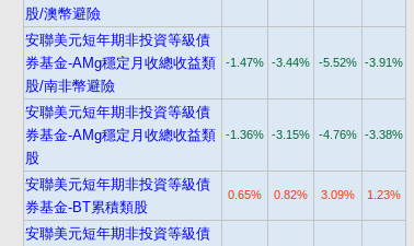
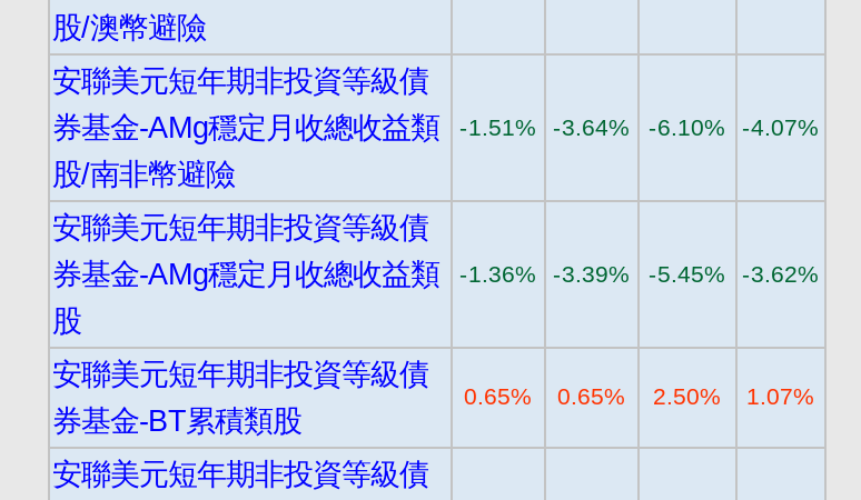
[226,56,310,69] -1.47% -3.44% -> [459,113,631,140] -1.51% -3.64%
[319,56,403,69] -5.52% -3.91% -> [649,113,820,140] -6.10% -4.07%
[226,128,310,141] -1.36% -3.15% -> [459,260,631,287] -1.36% -3.39%
[319,128,403,141] -4.76% -3.38% -> [649,260,820,287] -5.45% -3.62%
[274,188,308,201] 0.82% -> [557,382,626,409] 0.65%
[321,188,355,201] 3.09% -> [653,382,722,409] 2.50%
[367,188,401,201] 1.23% -> [746,382,815,409] 1.07%

